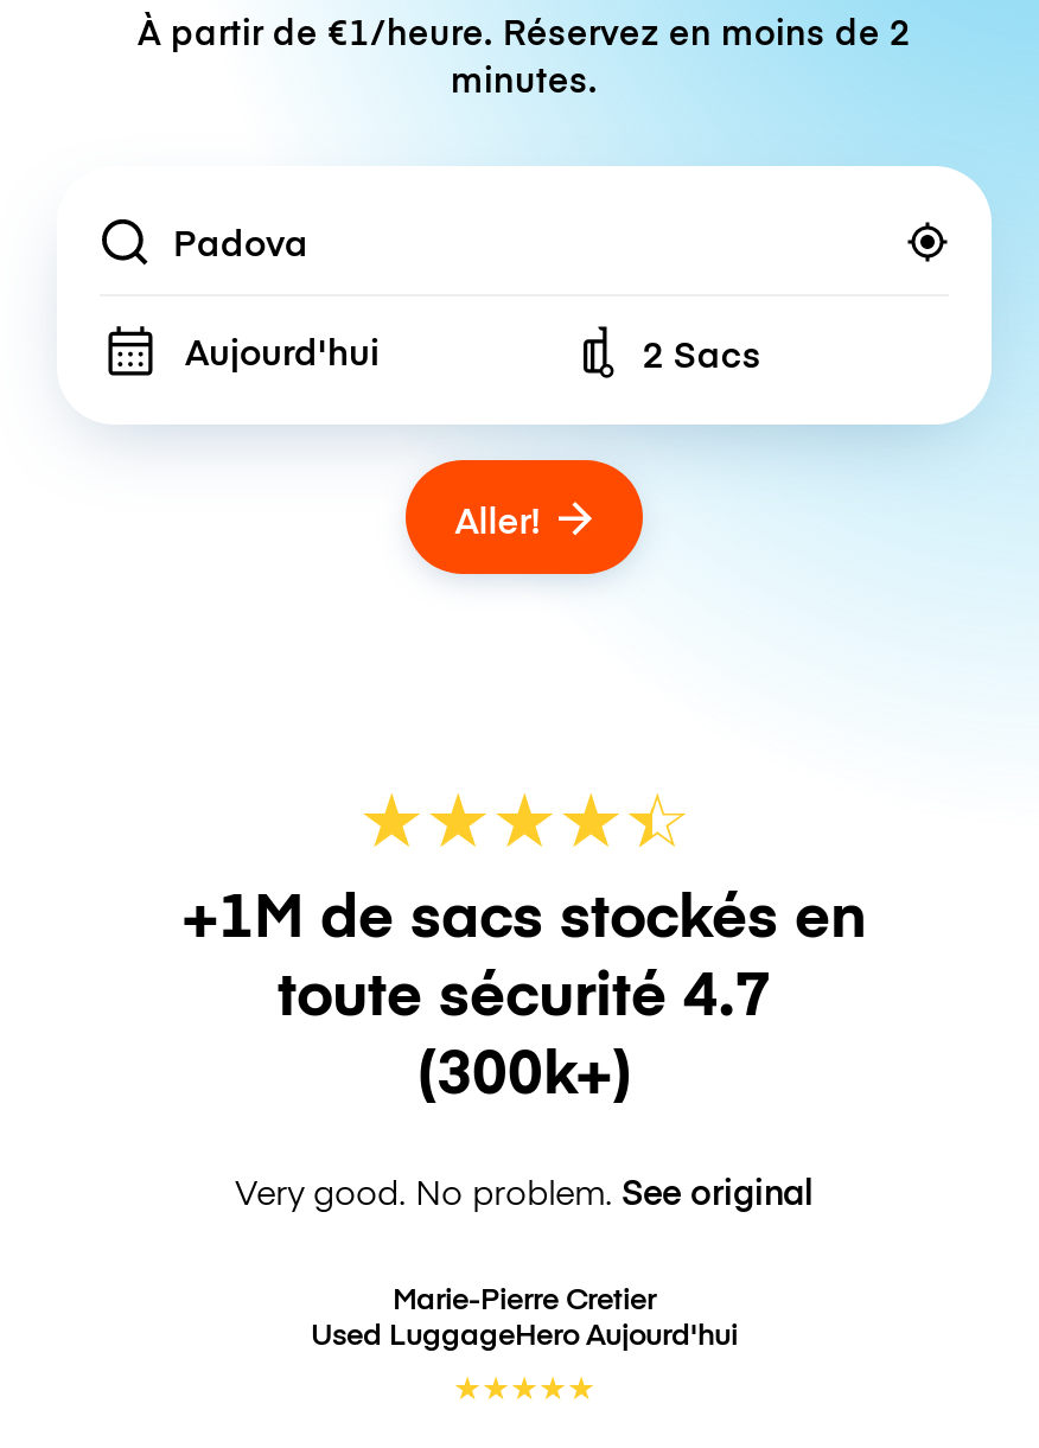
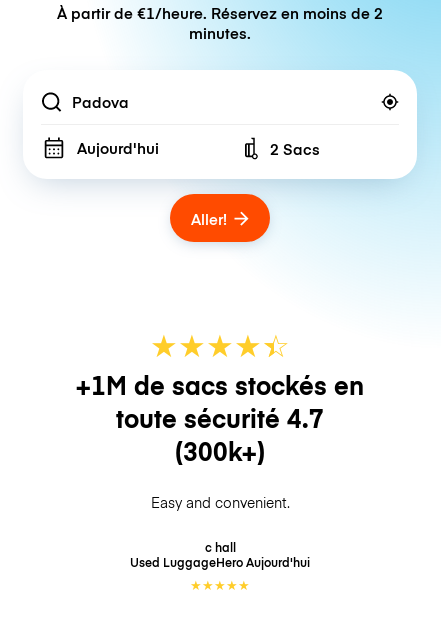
[235,1168,814,1216] Very good. No problem. See original -> [150,492,289,512] Easy and convenient.
[393,1277,656,1317] Marie-Pierre Cretier -> [204,538,235,555] c hall

